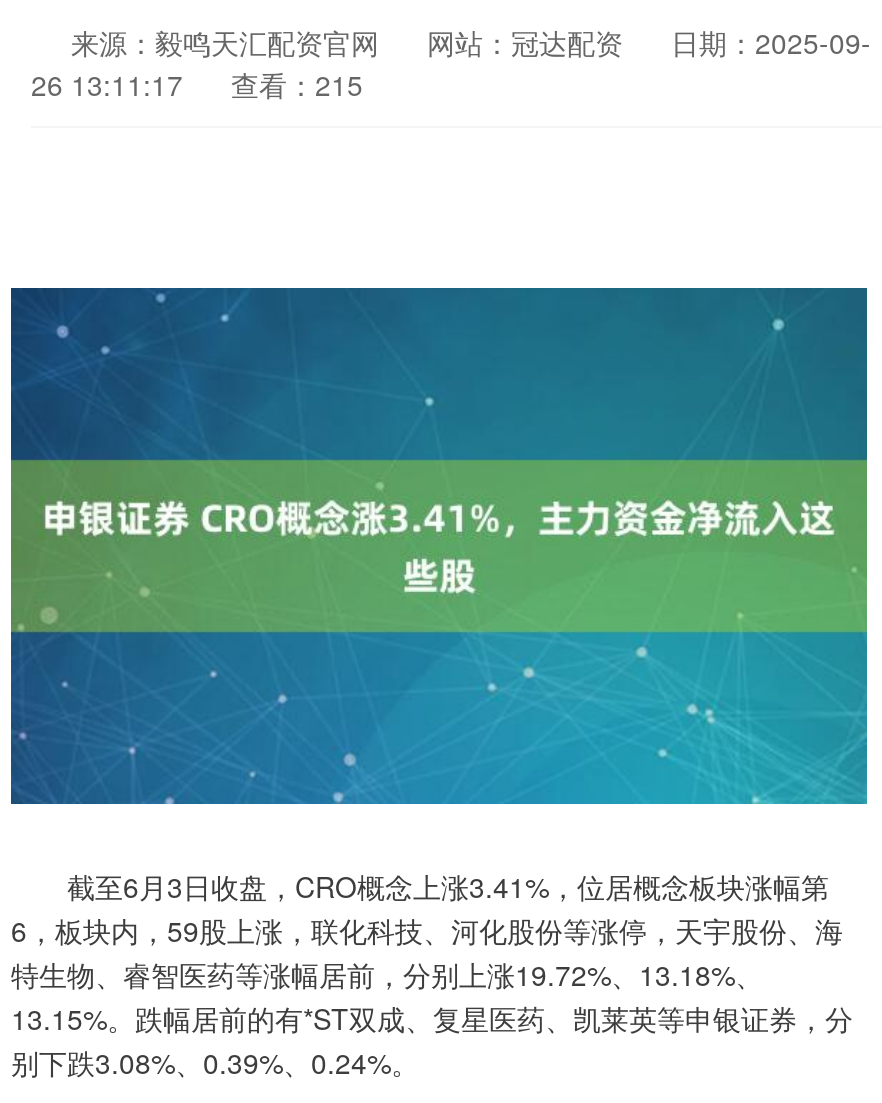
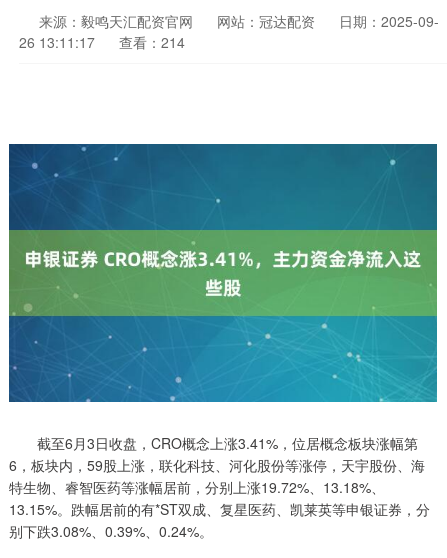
[31,64,363,104] 26 13:11:17 查看：215 -> [19,32,185,52] 26 13:11:17 查看：214

